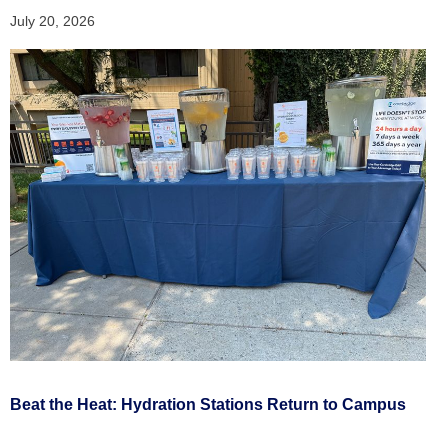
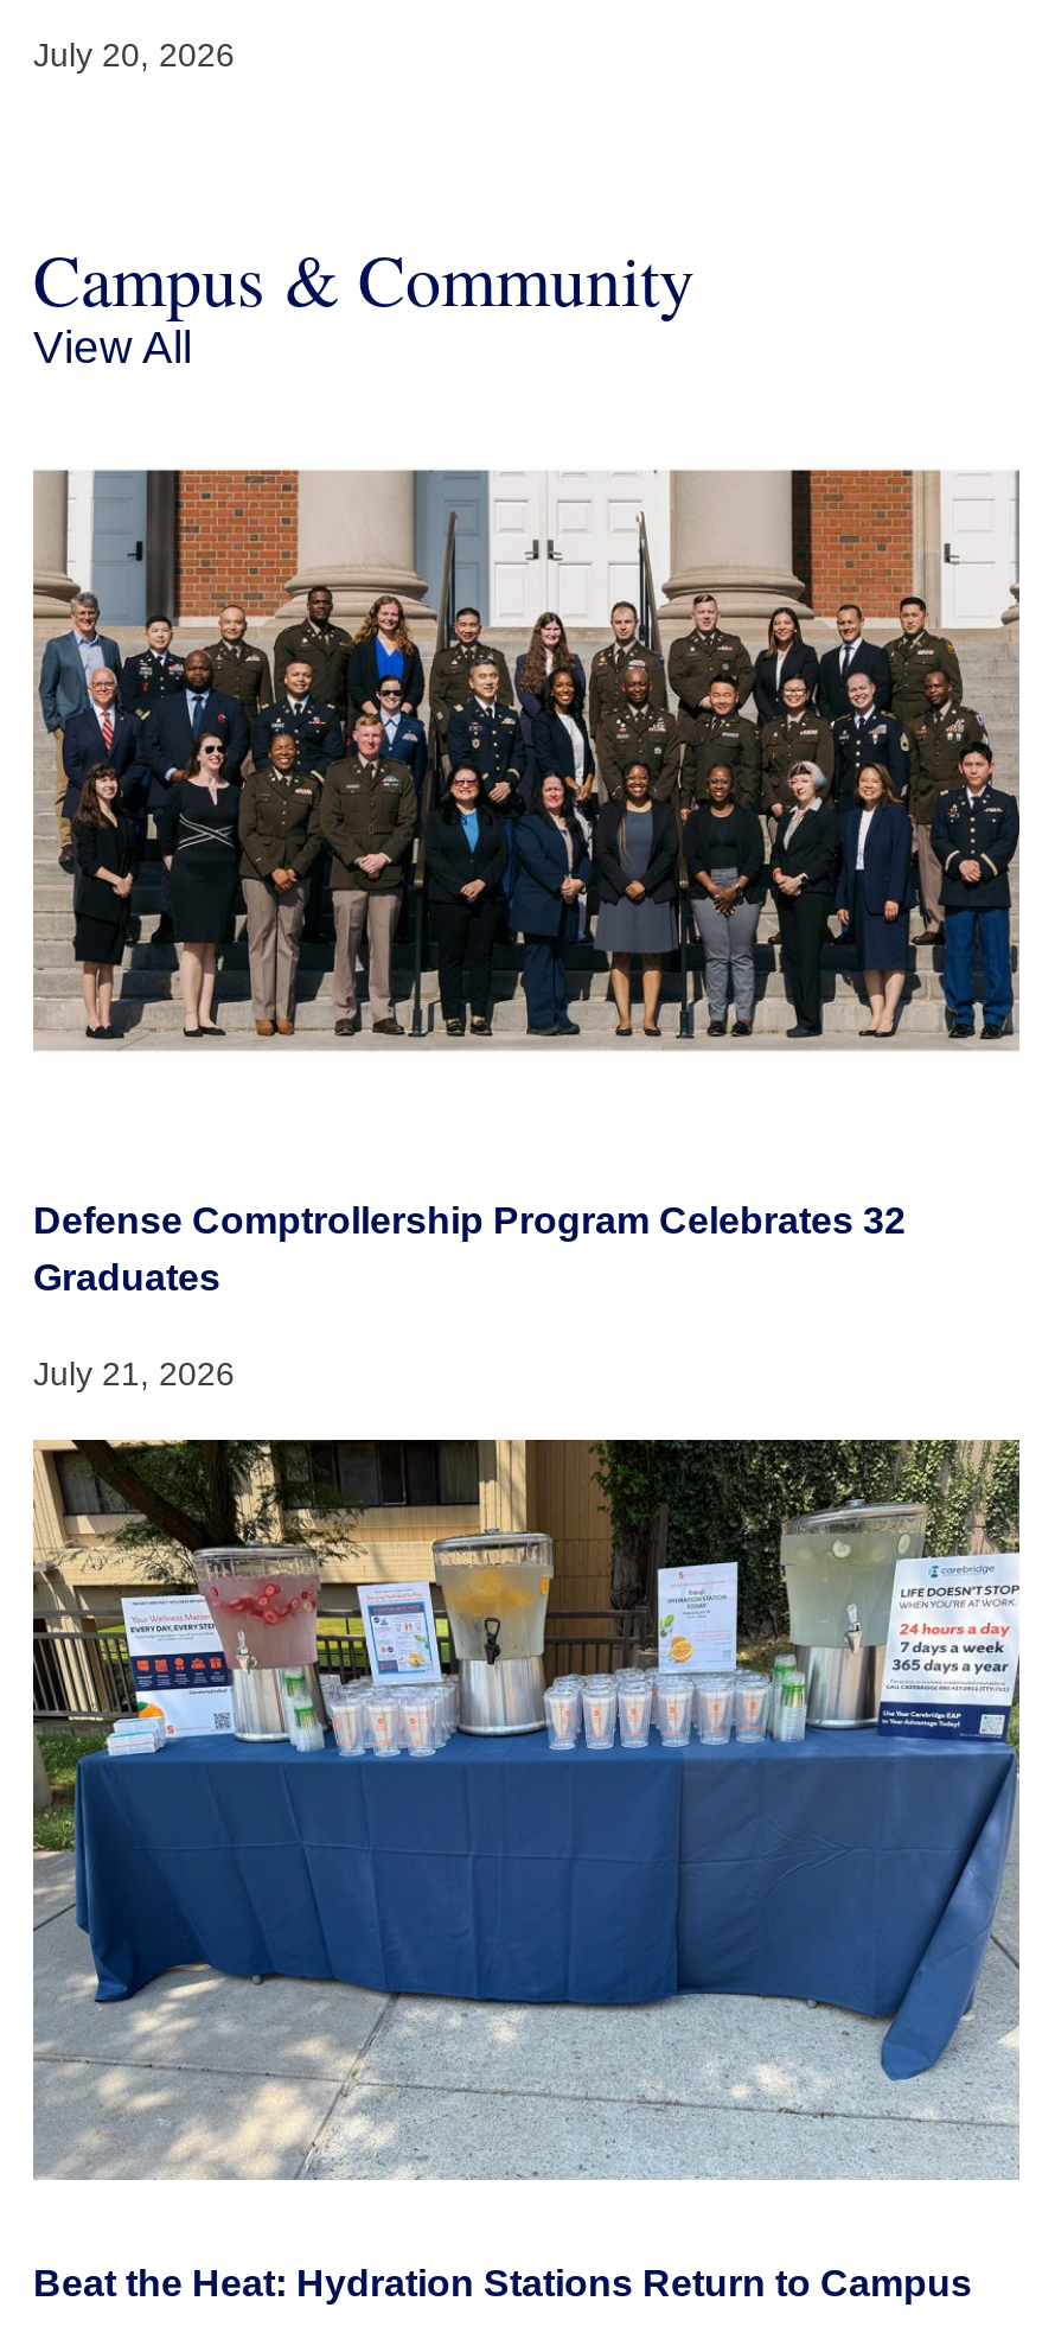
none -> [31,467,1022,1053] [image]
none -> [33,230,695,372] Campus & Community | View All
none -> [33,1200,906,1392] Defense Comptrollership Program Celebrates 32 | Graduates | July 21, 2026

